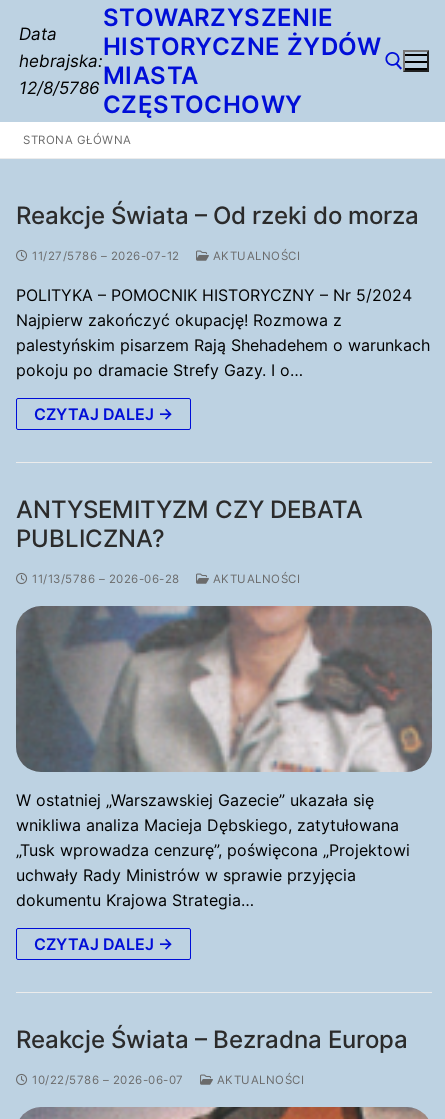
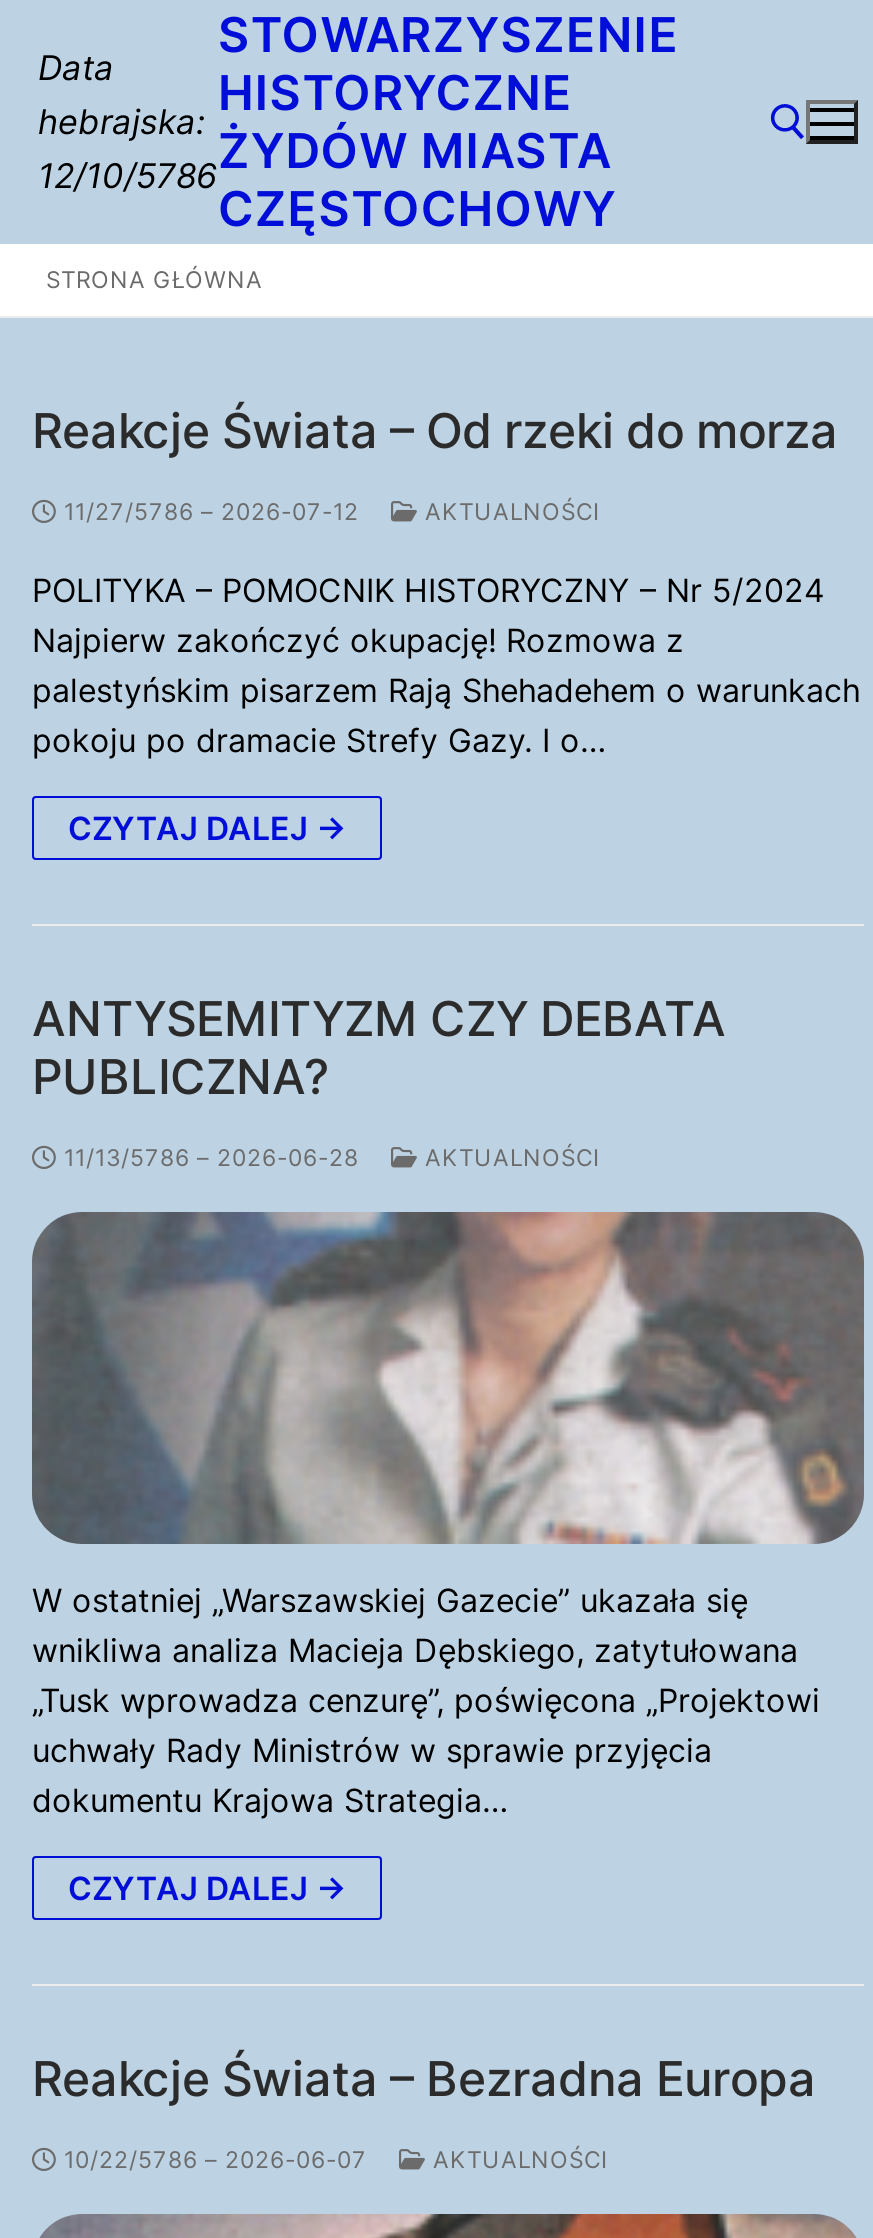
[19,77,100,97] 12/8/5786 -> [38,155,218,195] 12/10/5786

